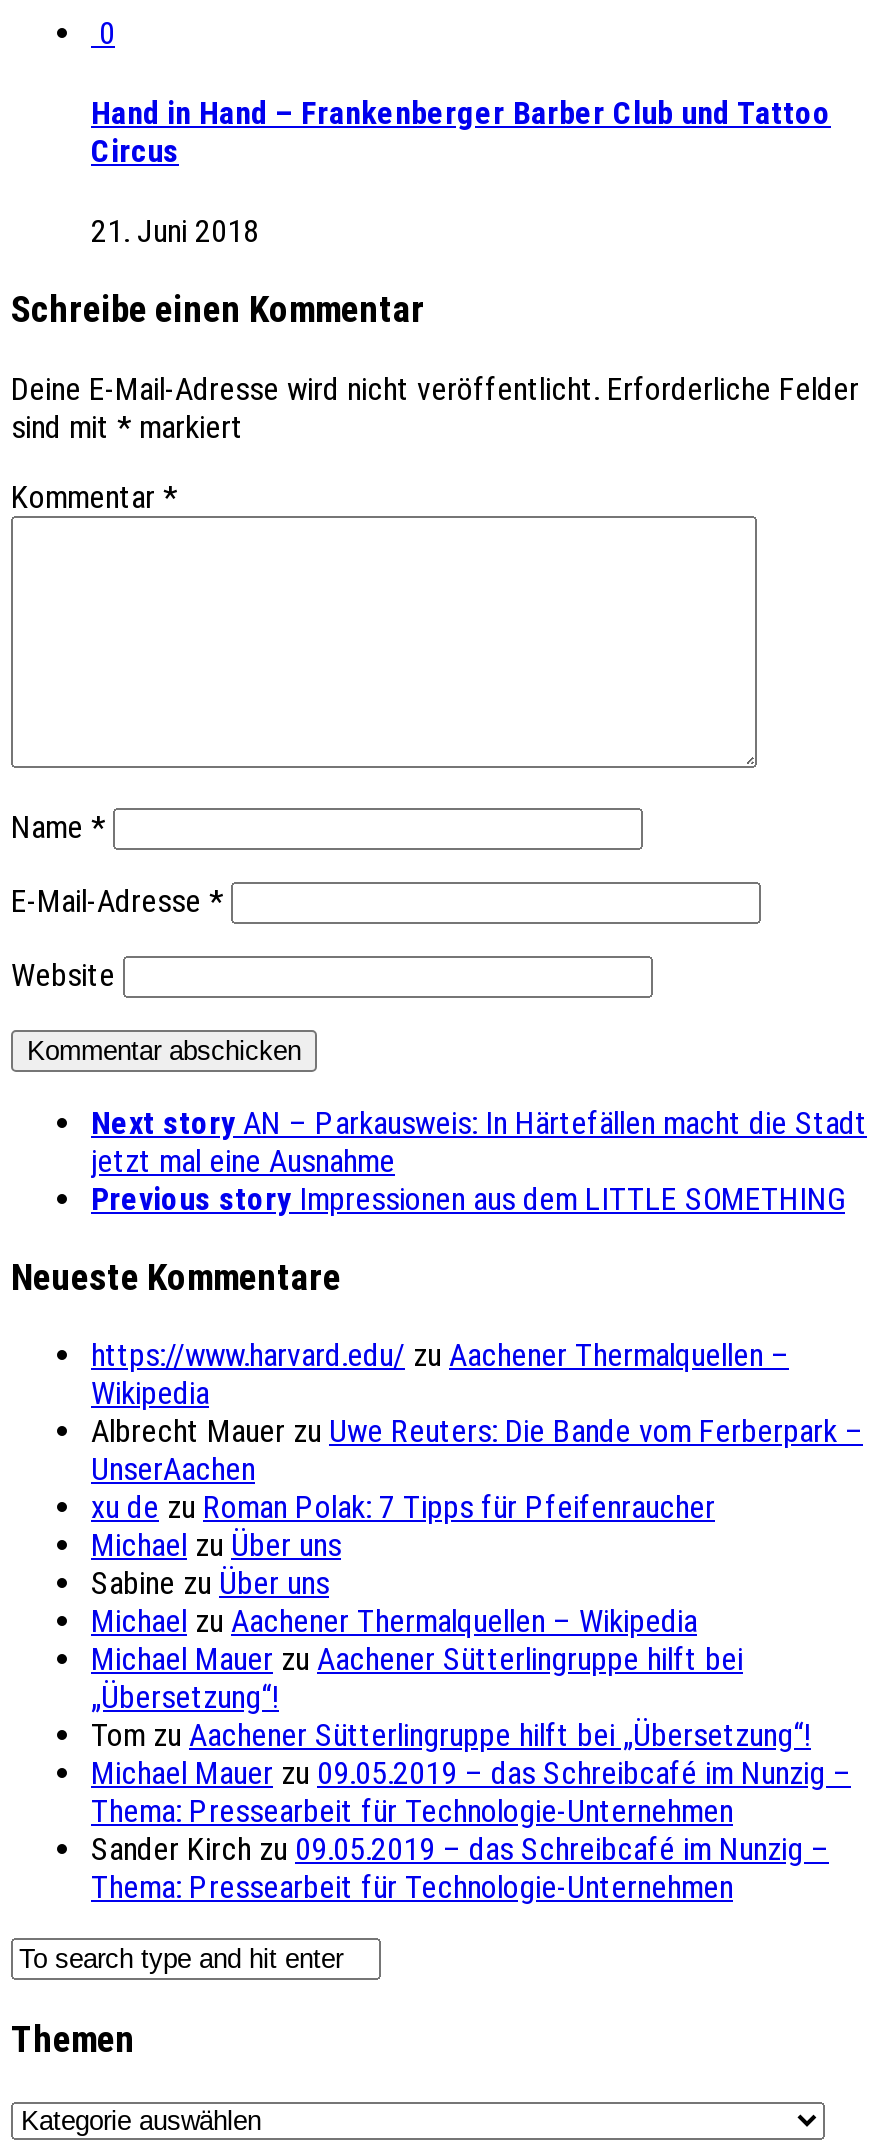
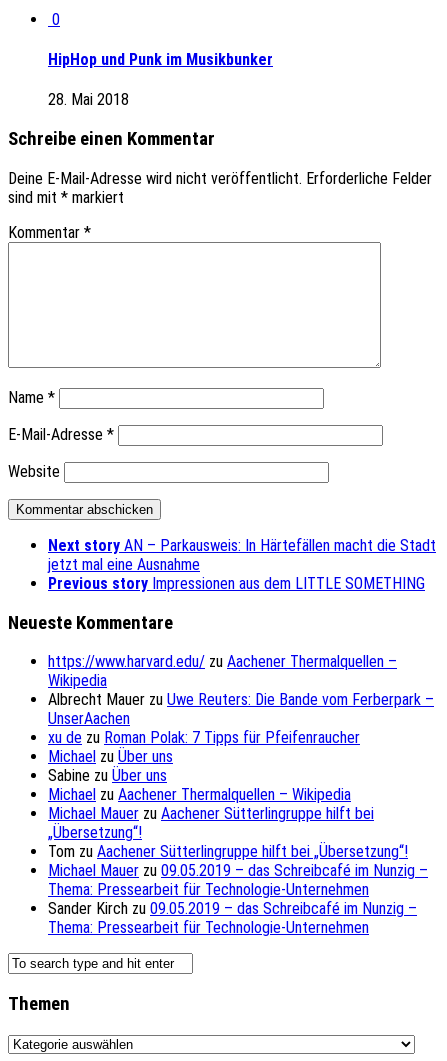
[91,94,831,170] Hand in Hand – Frankenberger Barber Club und Tattoo | Circus -> [48,50,273,69] HipHop und Punk im Musikbunker
[91,213,259,251] 21. Juni 2018 -> [48,90,129,109] 28. Mai 2018

